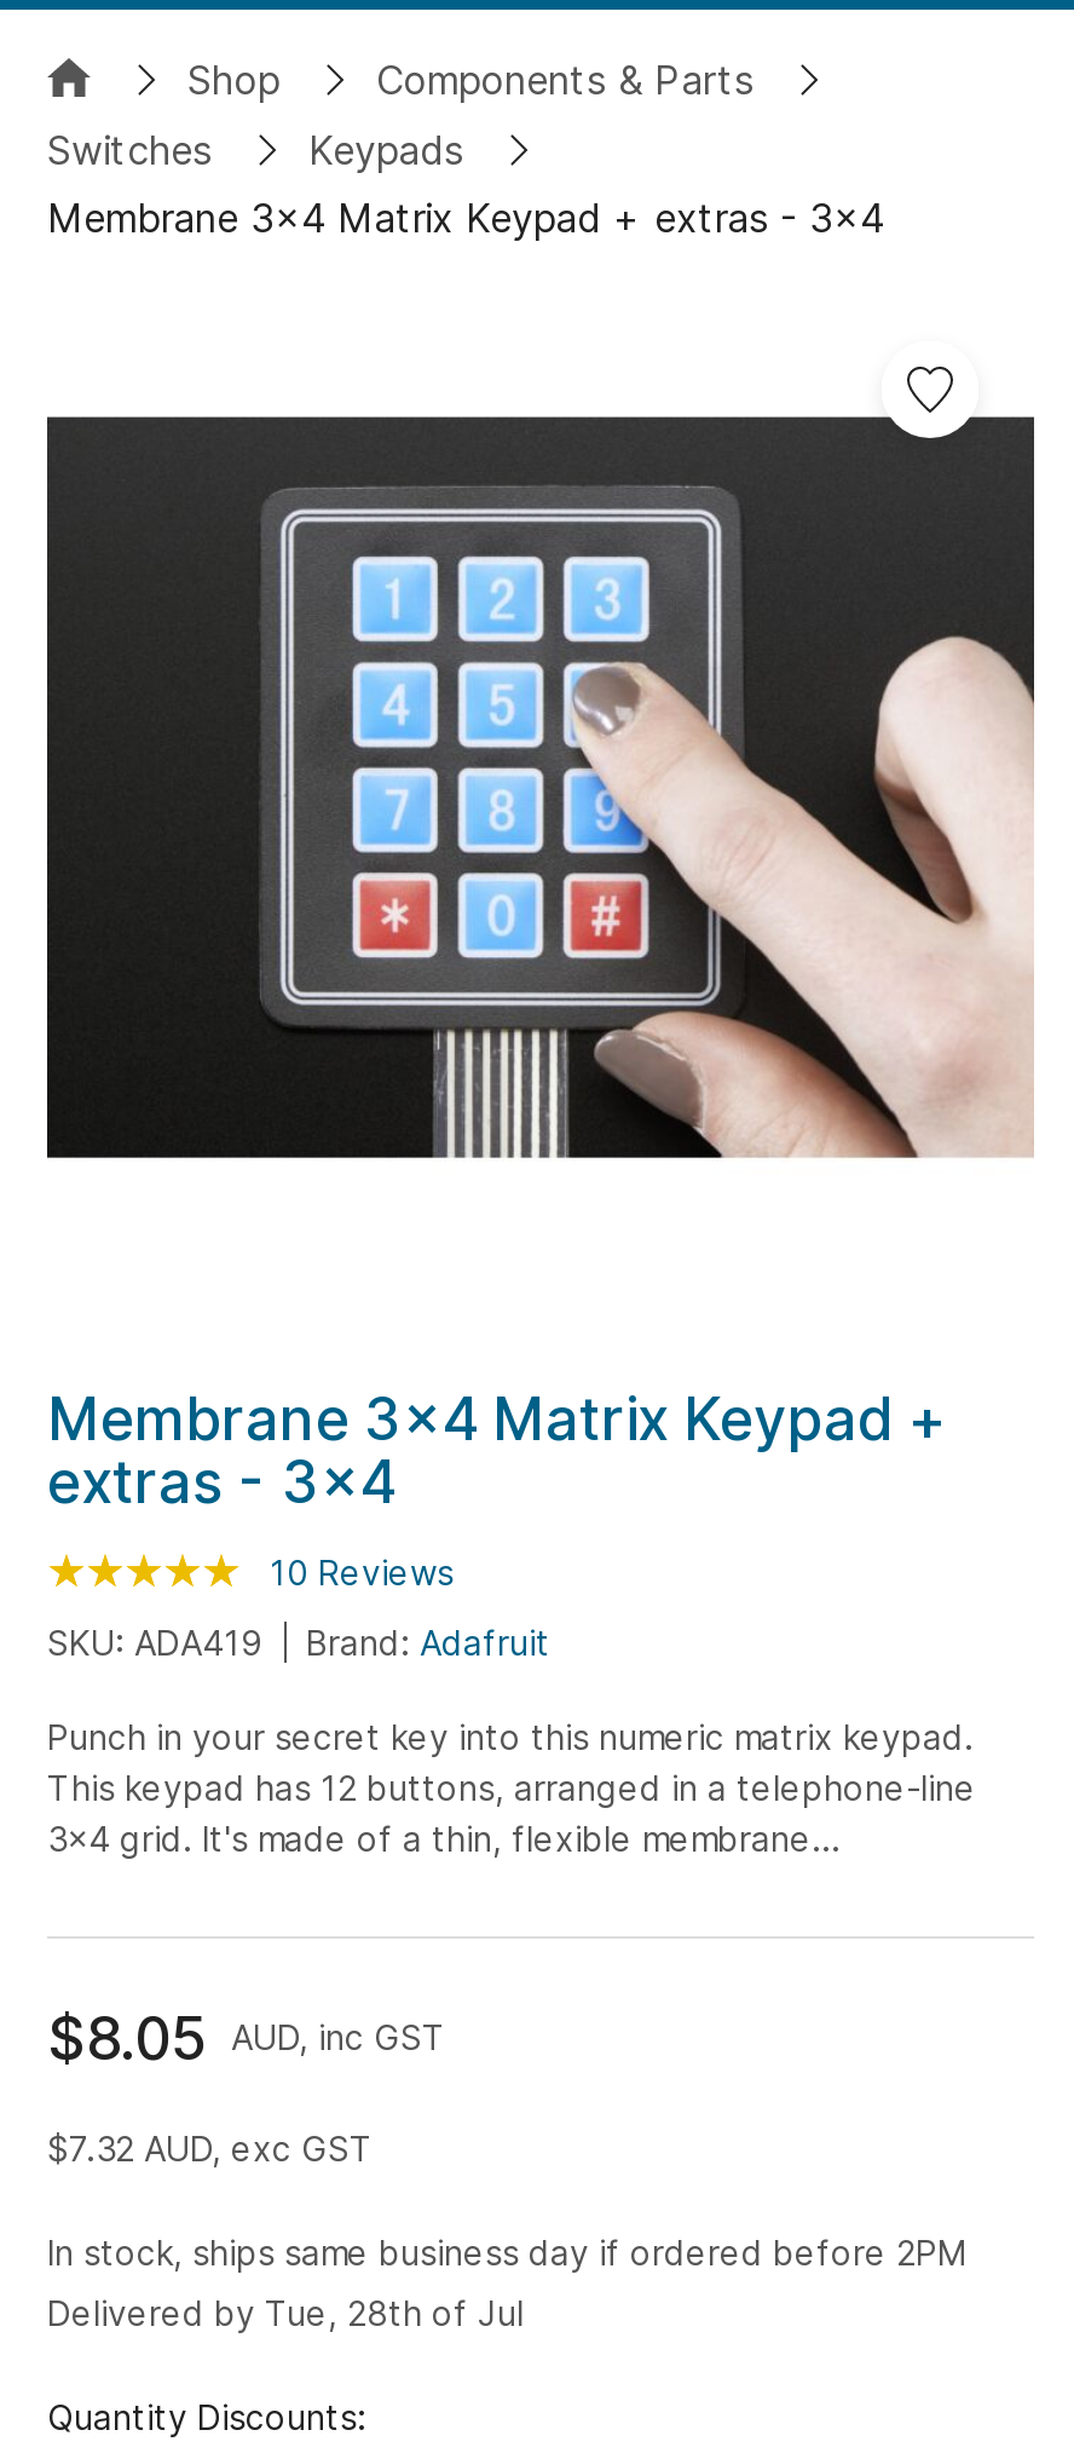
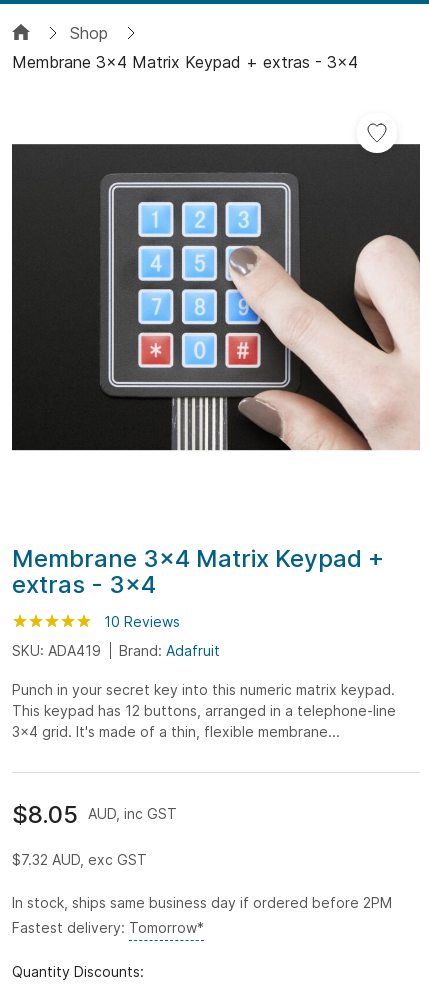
[47,56,753,174] Components & Parts | Switches | Keypads -> none
[47,2291,524,2332] Delivered by Tue, 28th of Jul -> [12,919,204,936] Fastest delivery: Tomorrow*

